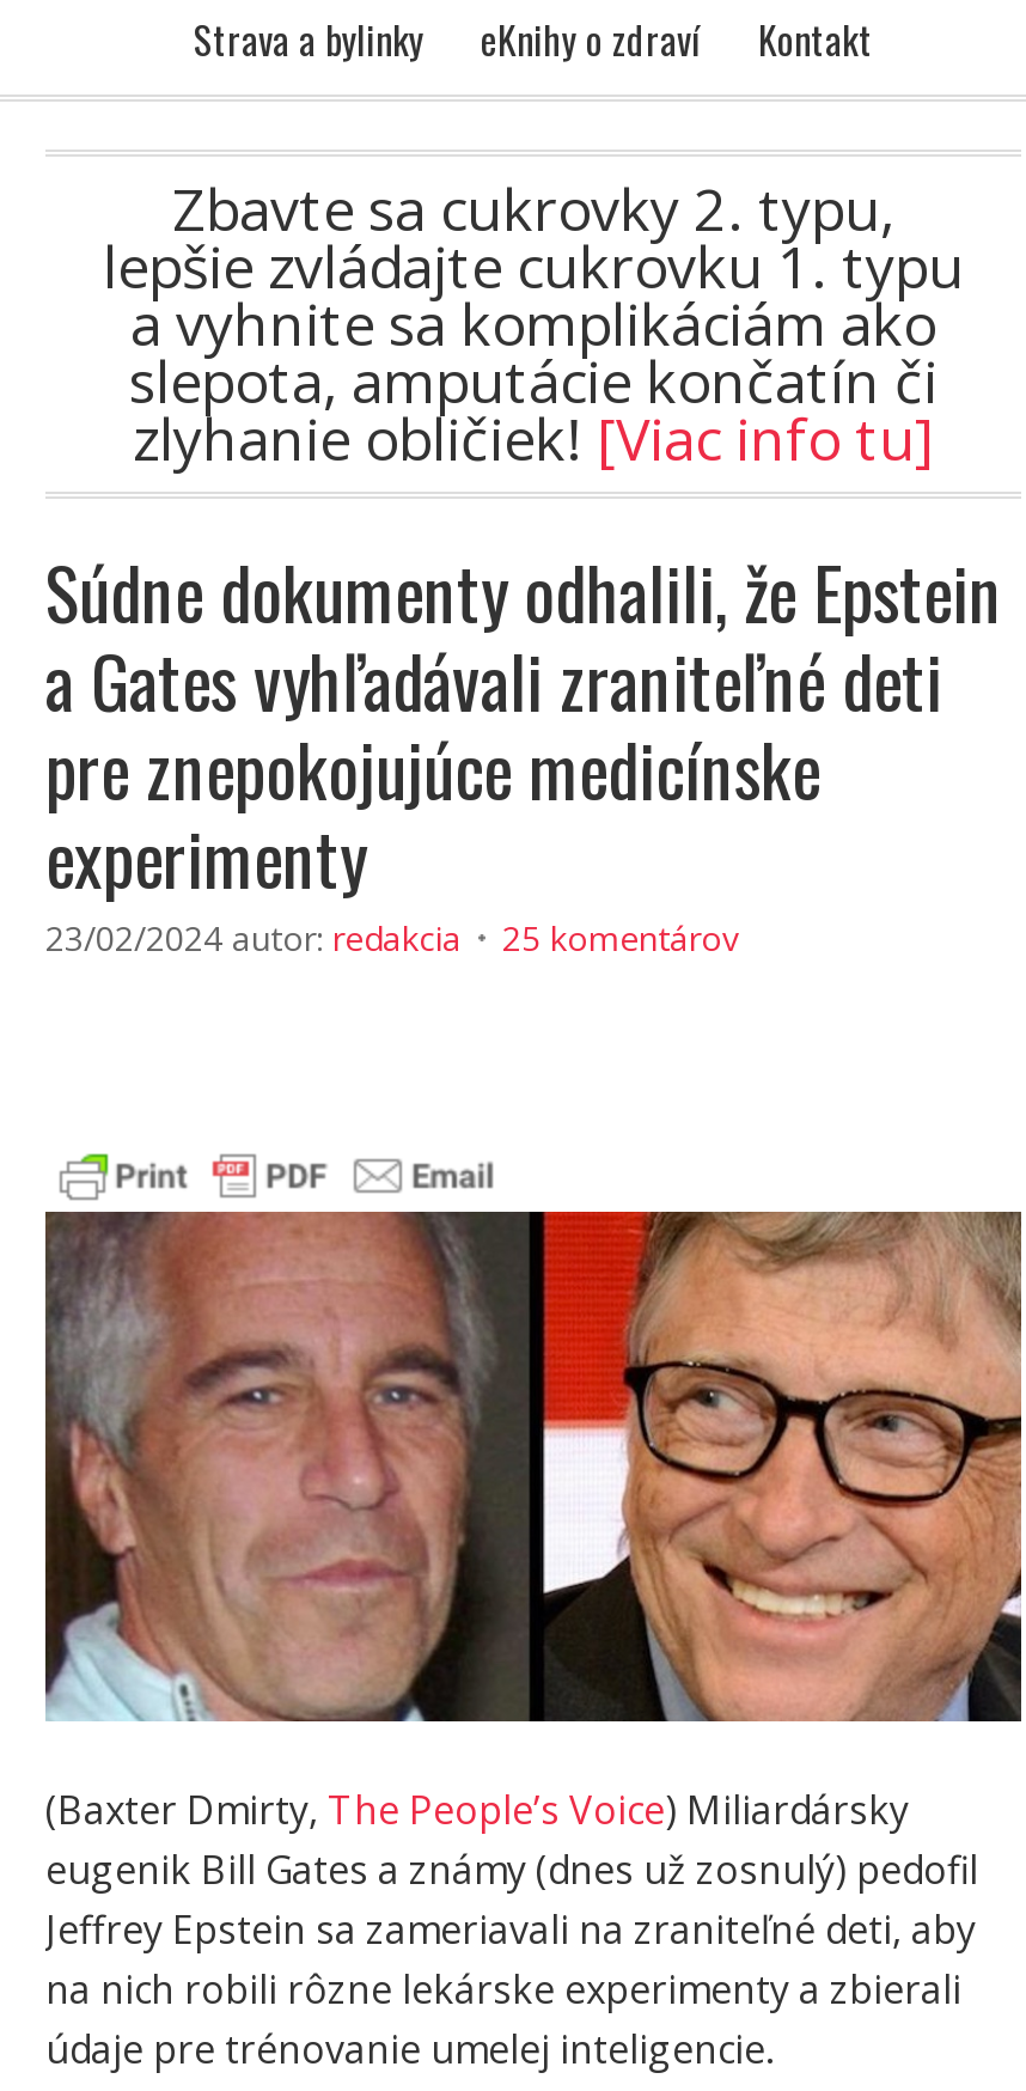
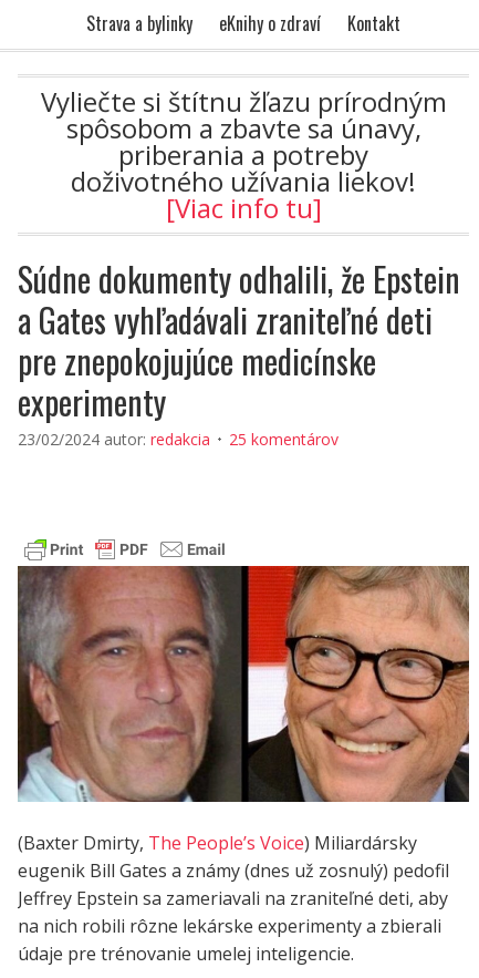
[103,169,964,477] Zbavte sa cukrovky 2. typu, | lepšie zvládajte cukrovku 1. typu | a vyhnite sa komplikáciám ako | slepota, amputácie končatín či | zlyhanie obličiek![Viac info tu] -> [40,83,446,226] Vyliečte si štítnu žľazu prírodným | spôsobom a zbavte sa únavy, | priberania a potreby | doživotného užívania liekov! | [Viac info tu]

